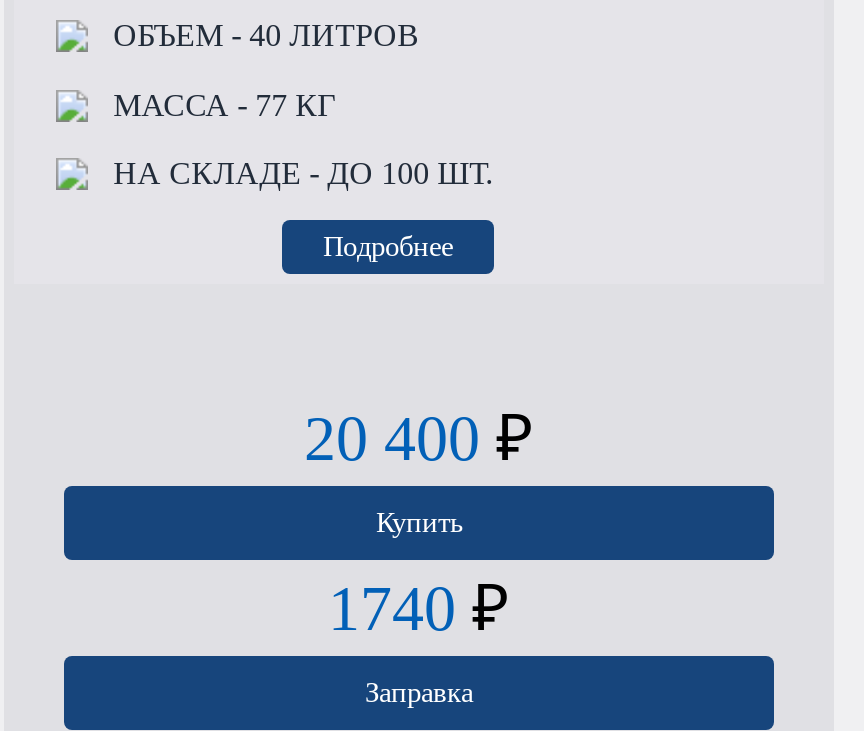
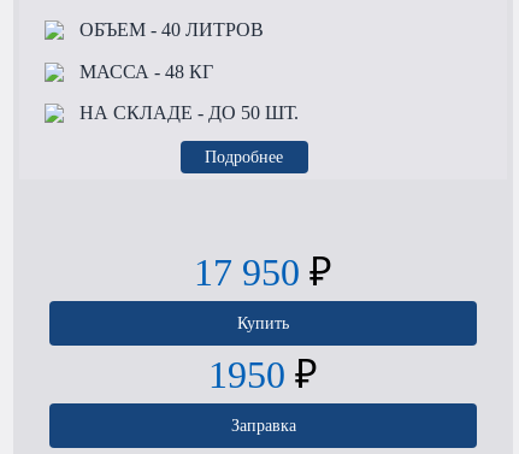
[113,88,335,122] МАССА - 77 КГ -> [79,61,213,82] МАССА - 48 КГ
[113,156,493,190] НА СКЛАДЕ - ДО 100 ШТ. -> [79,103,298,123] НА СКЛАДЕ - ДО 50 ШТ.
[304,402,534,474] 20 400 ₽ -> [194,250,332,294] 17 950 ₽
[328,572,510,644] 1740 ₽ -> [208,353,318,396] 1950 ₽

